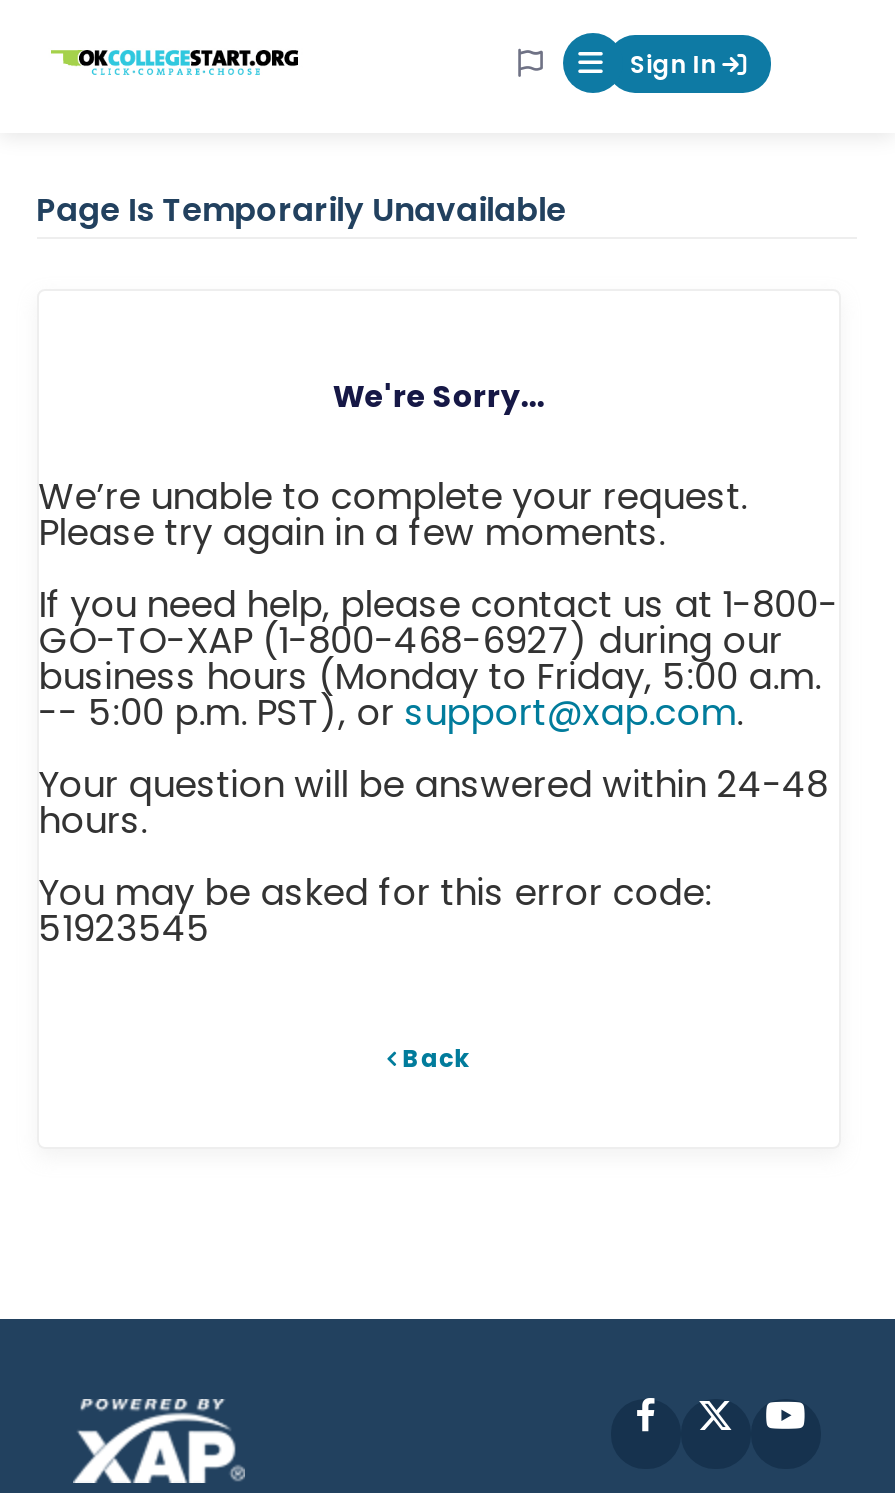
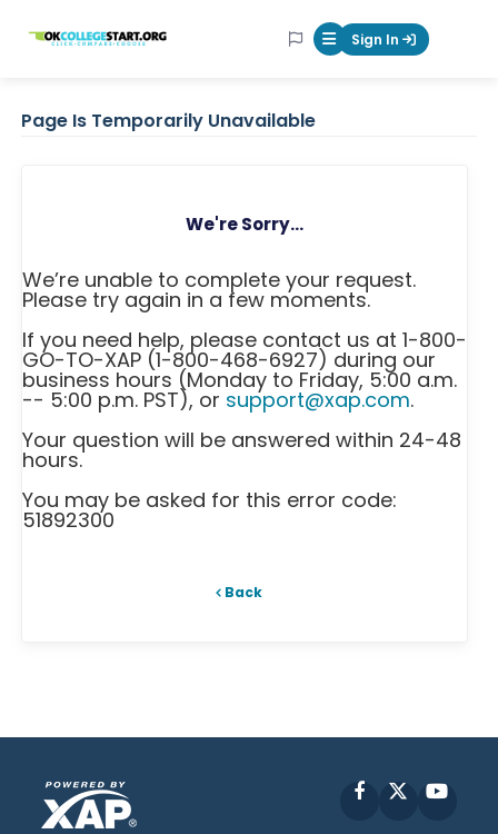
[38,903,210,953] 51923545 -> [22,506,114,534] 51892300

